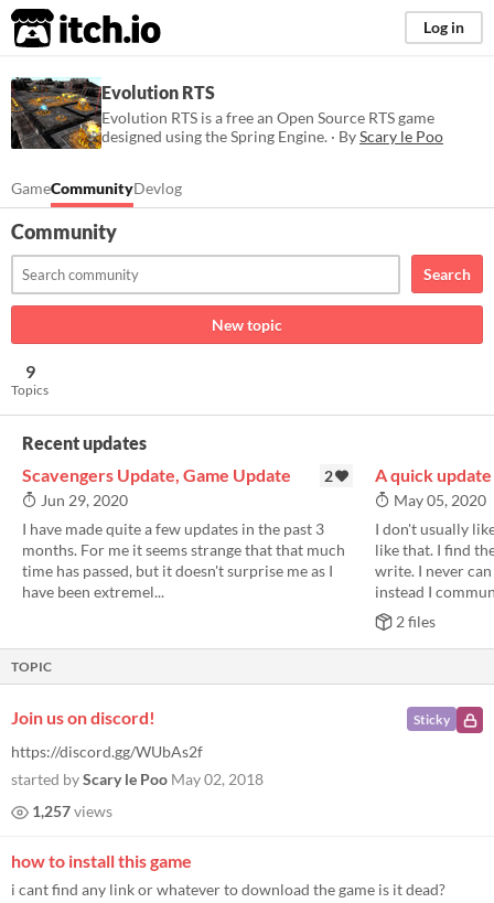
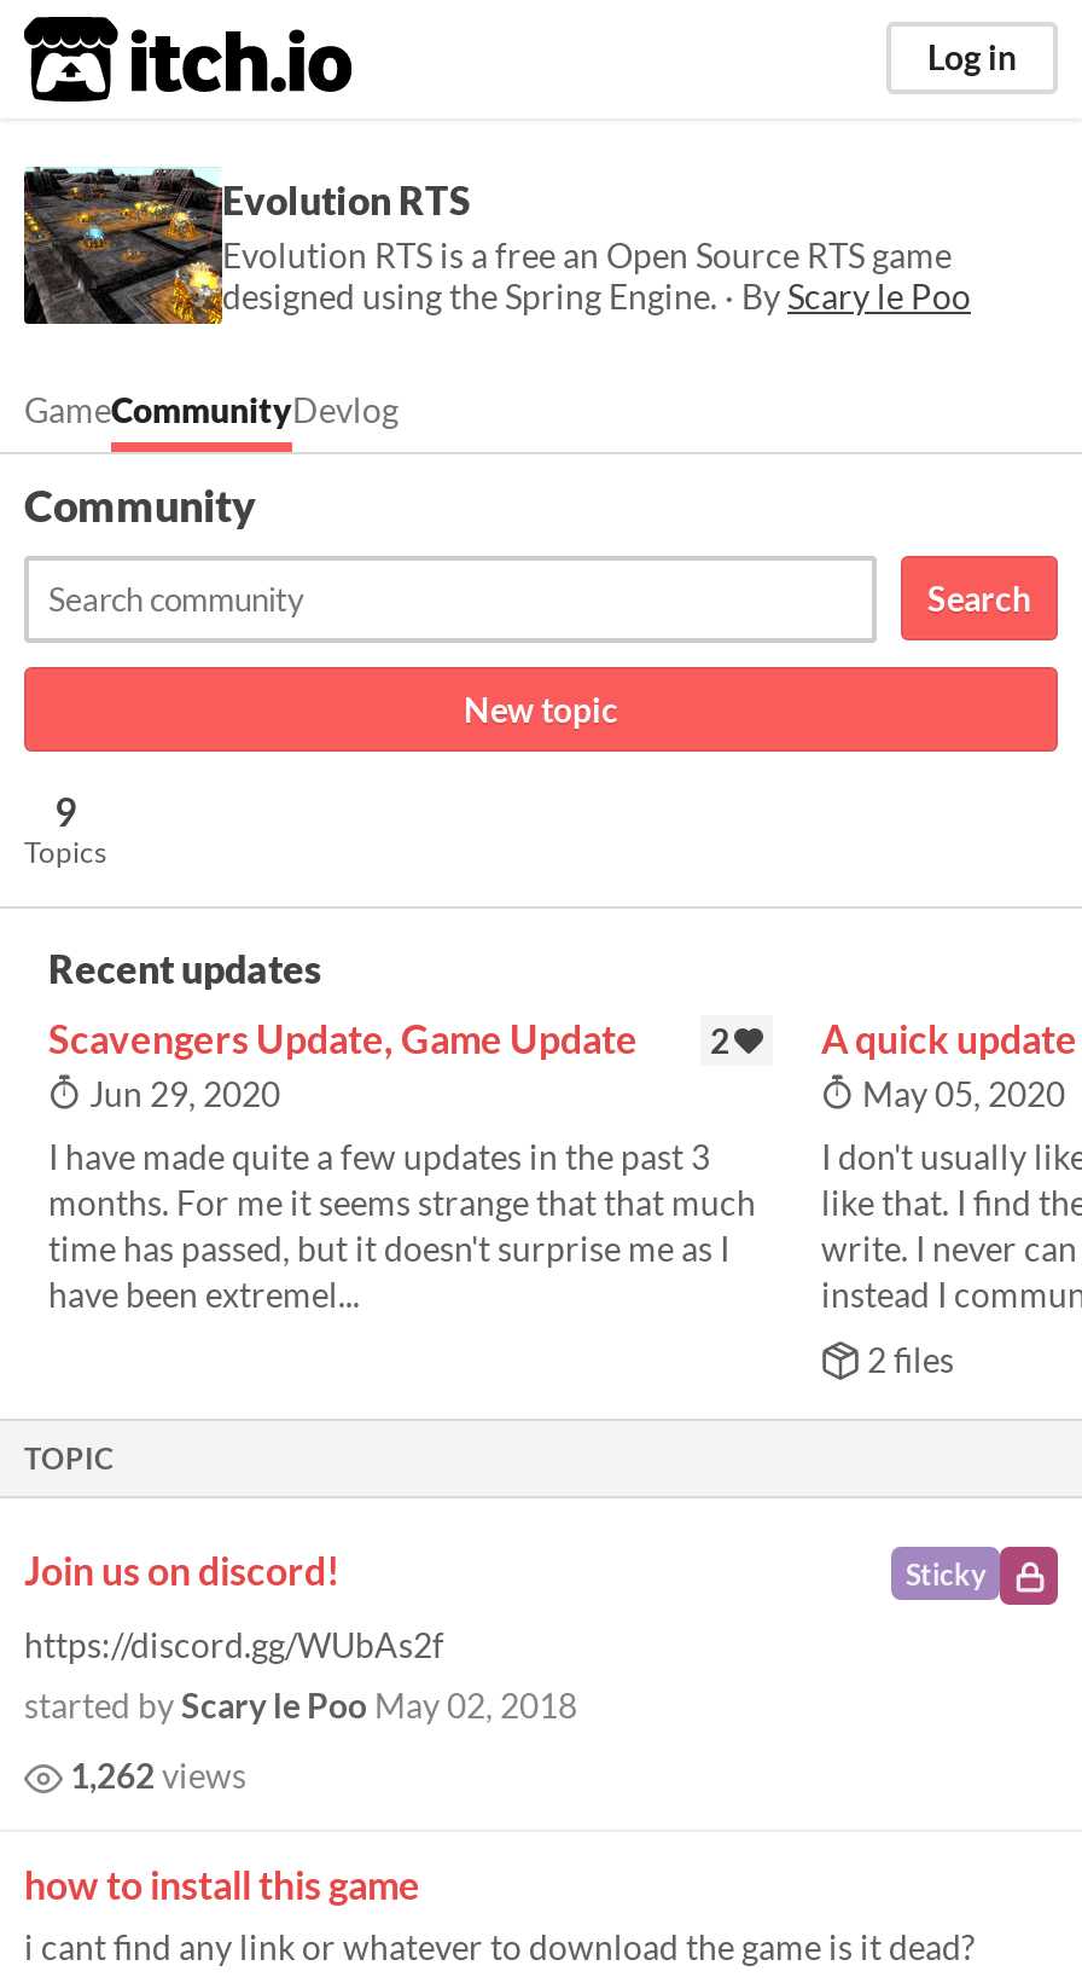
[32,802,112,820] 1,257 views -> [70,1755,246,1796] 1,262 views

